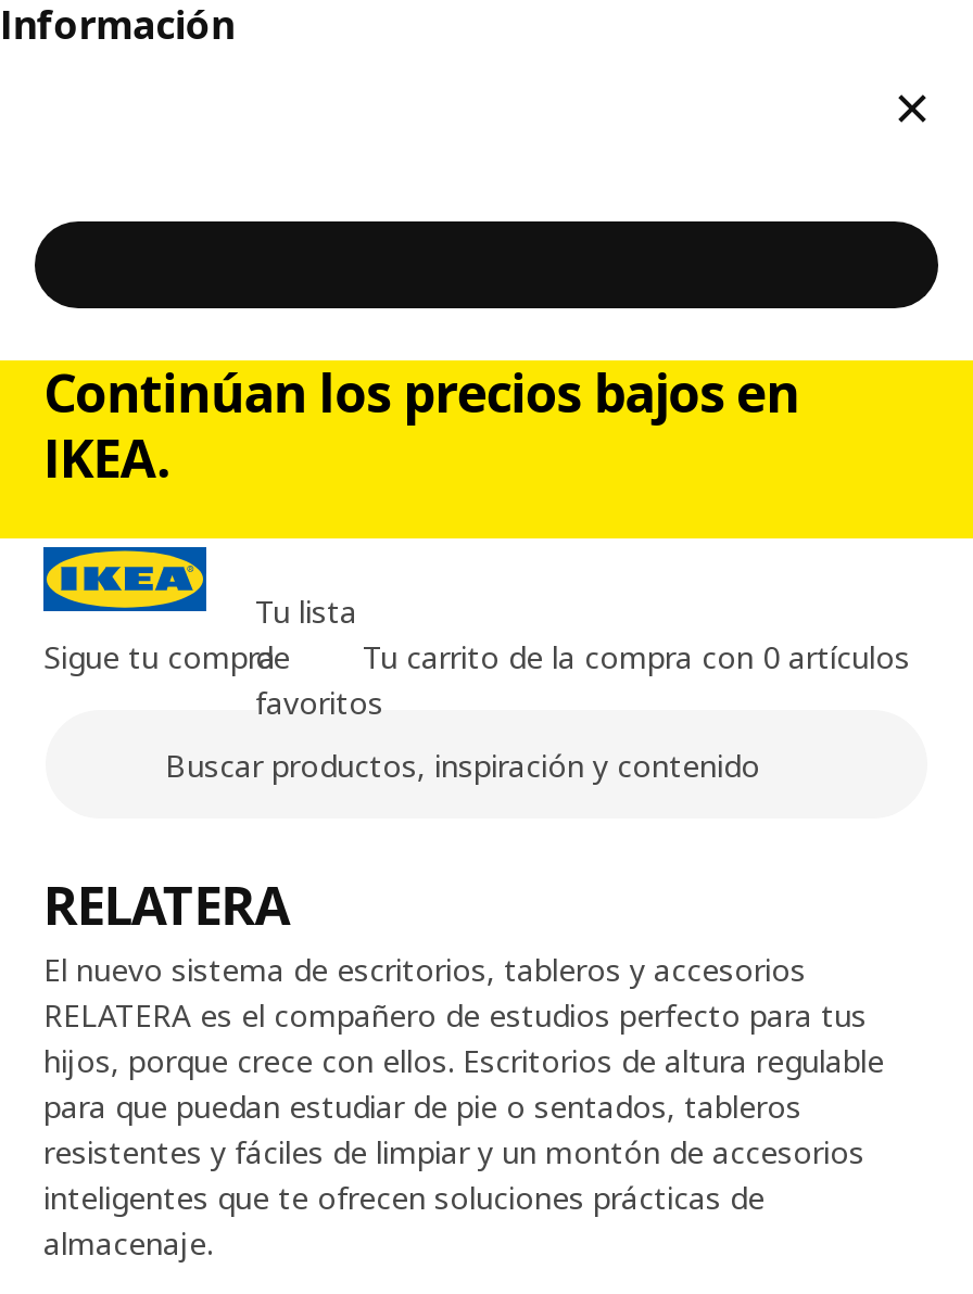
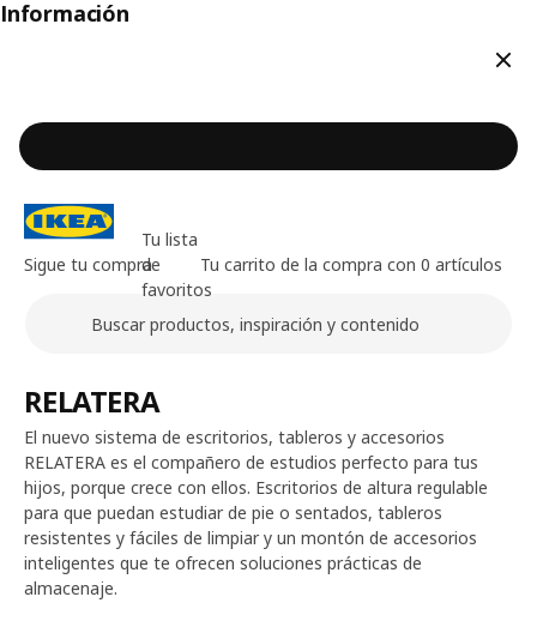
[43,356,799,493] Continúan los precios bajos en | IKEA. -> none

